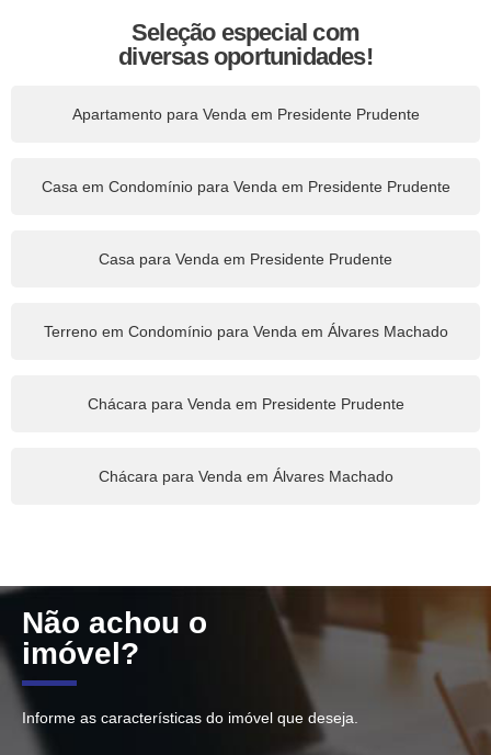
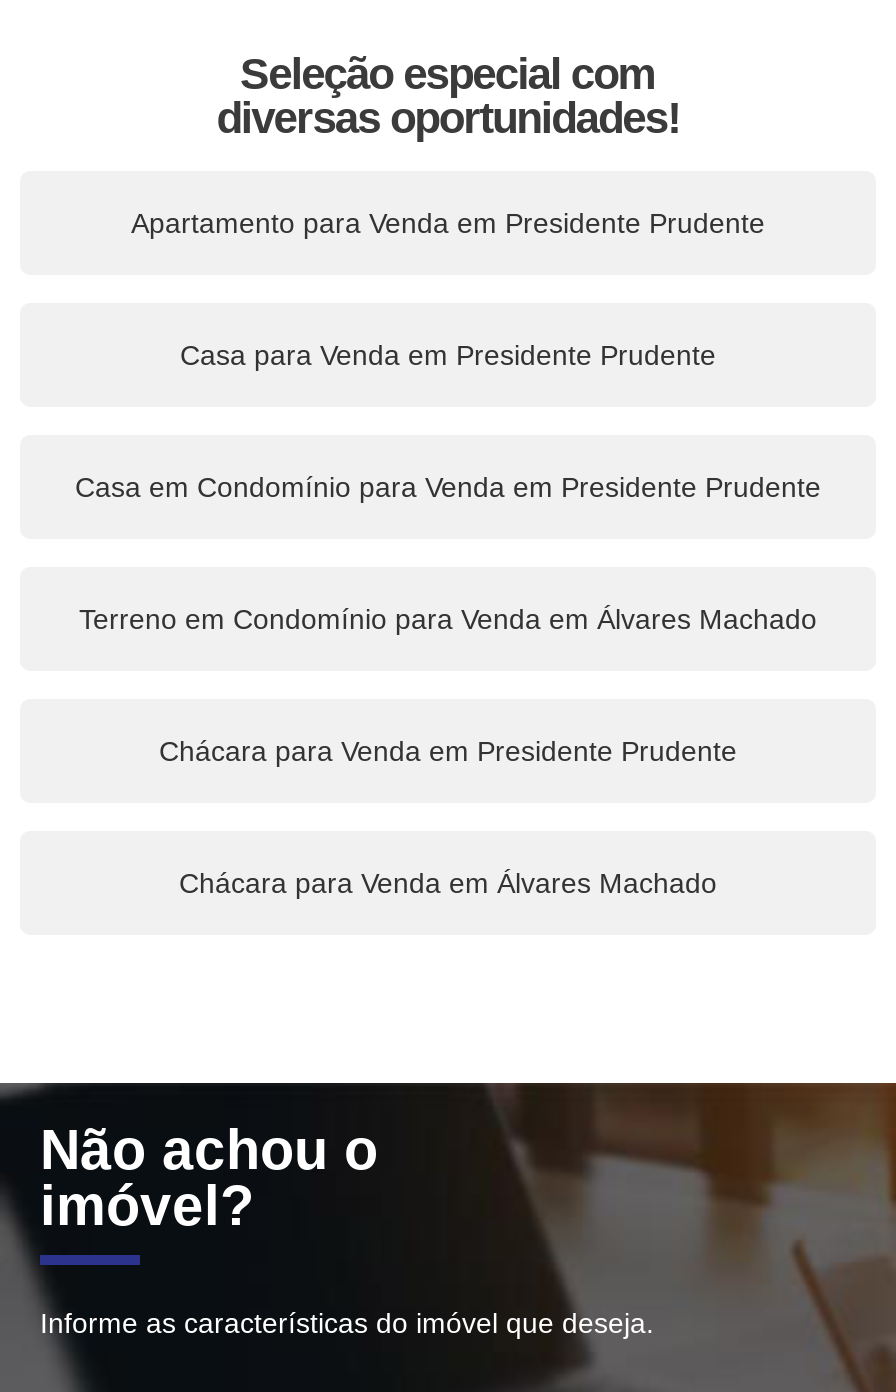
moved [41,177,450,195] -> [75,471,821,503]: Casa em Condomínio para Venda em Presidente Prudente
moved [99,250,392,267] -> [180,339,716,371]: Casa para Venda em Presidente Prudente

